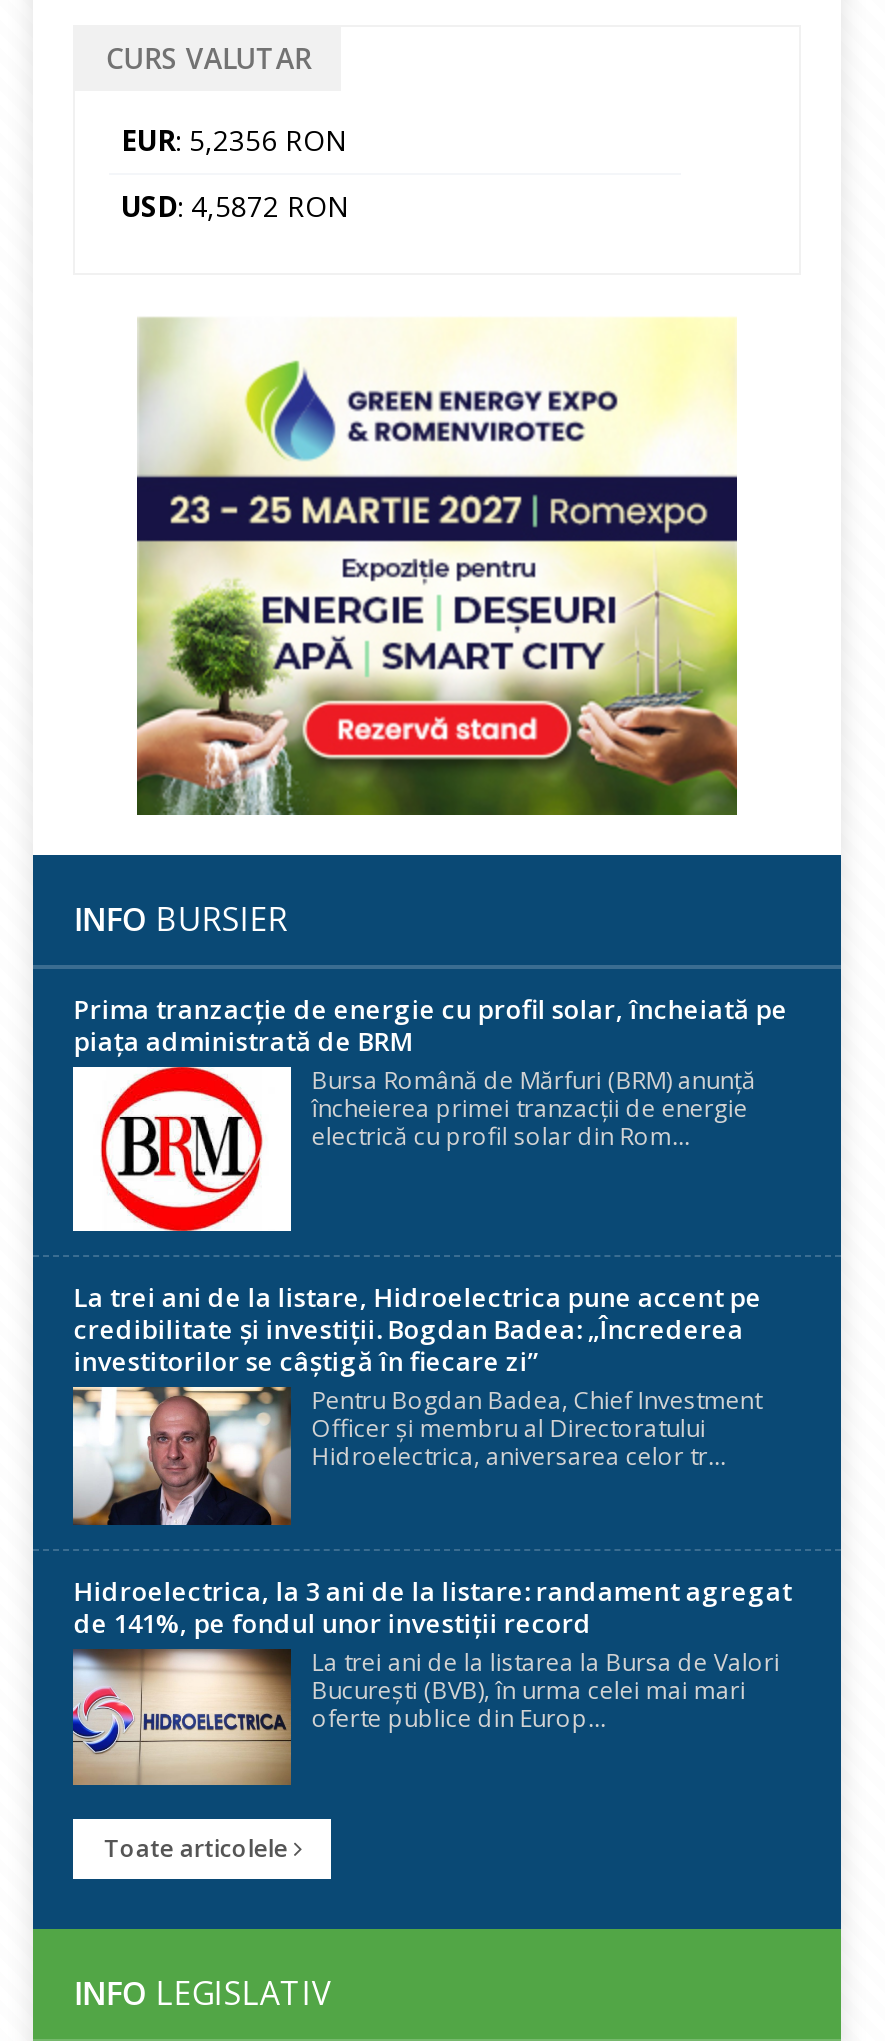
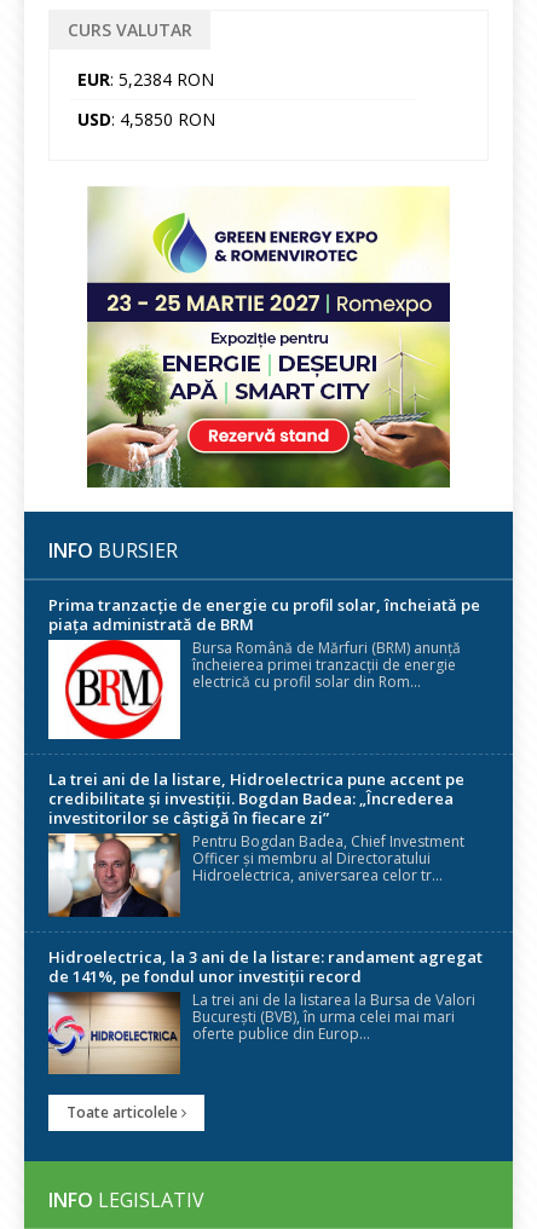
[121,122,347,160] EUR: 5,2356 RON -> [77,68,214,91] EUR: 5,2384 RON
[121,188,349,226] USD: 4,5872 RON -> [77,108,215,131] USD: 4,5850 RON

